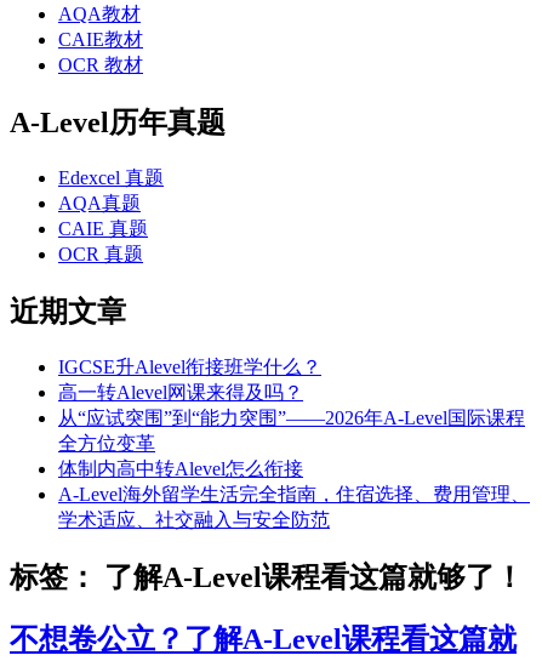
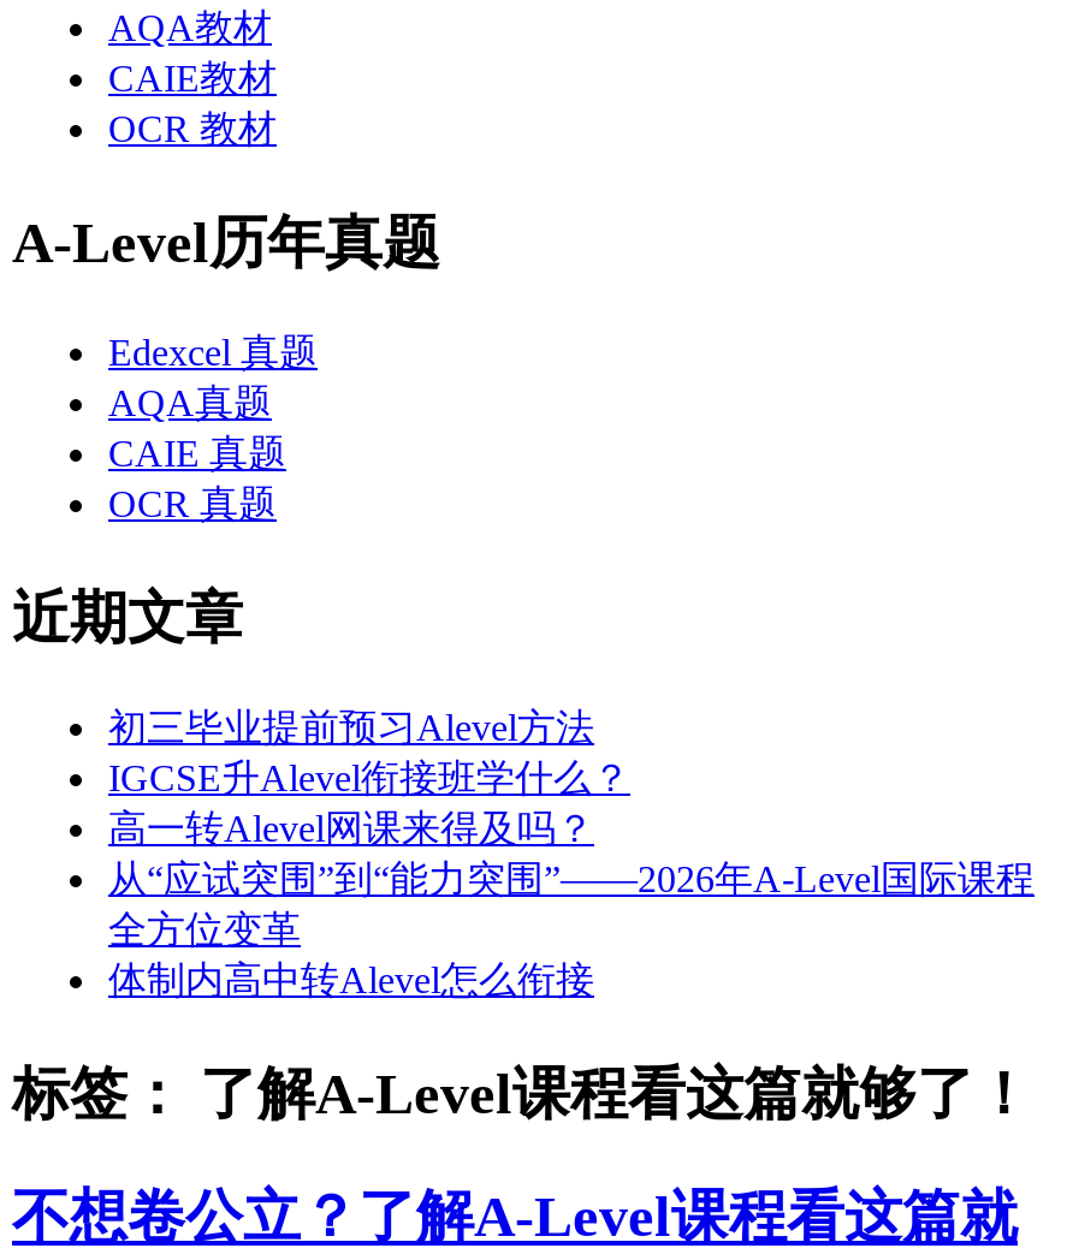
none -> [108,706,594,747] 初三毕业提前预习Alevel方法
moved [58,356,525,479] -> [108,757,1035,1000]: IGCSE升Alevel衔接班学什么？ | 高一转Alevel网课来得及吗？ | 从“应试突围”到“能力突围”——2026年A-Level国际课程 | 体制内高中转Alevel怎么衔接
[58,484,530,530] A-Level海外留学生活完全指南，住宿选择、费用管理、 | 学术适应、社交融入与安全防范 -> none

